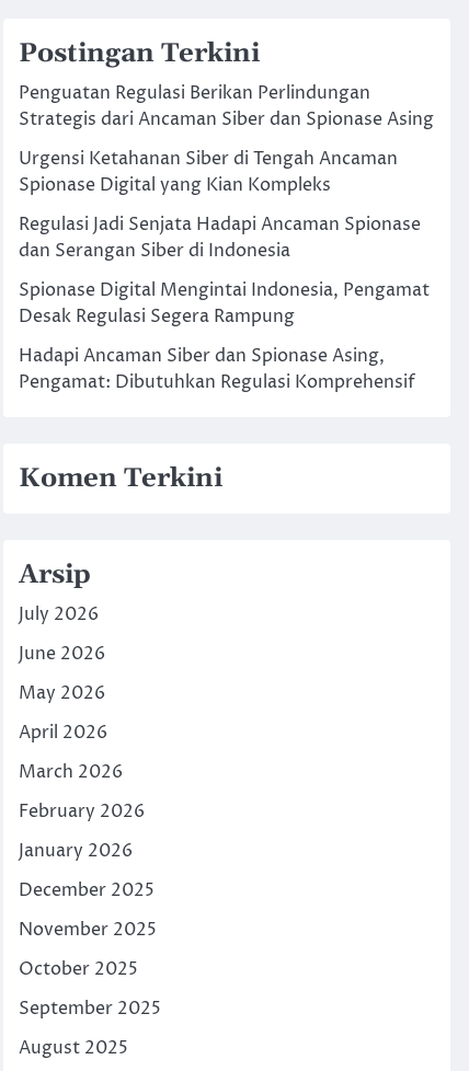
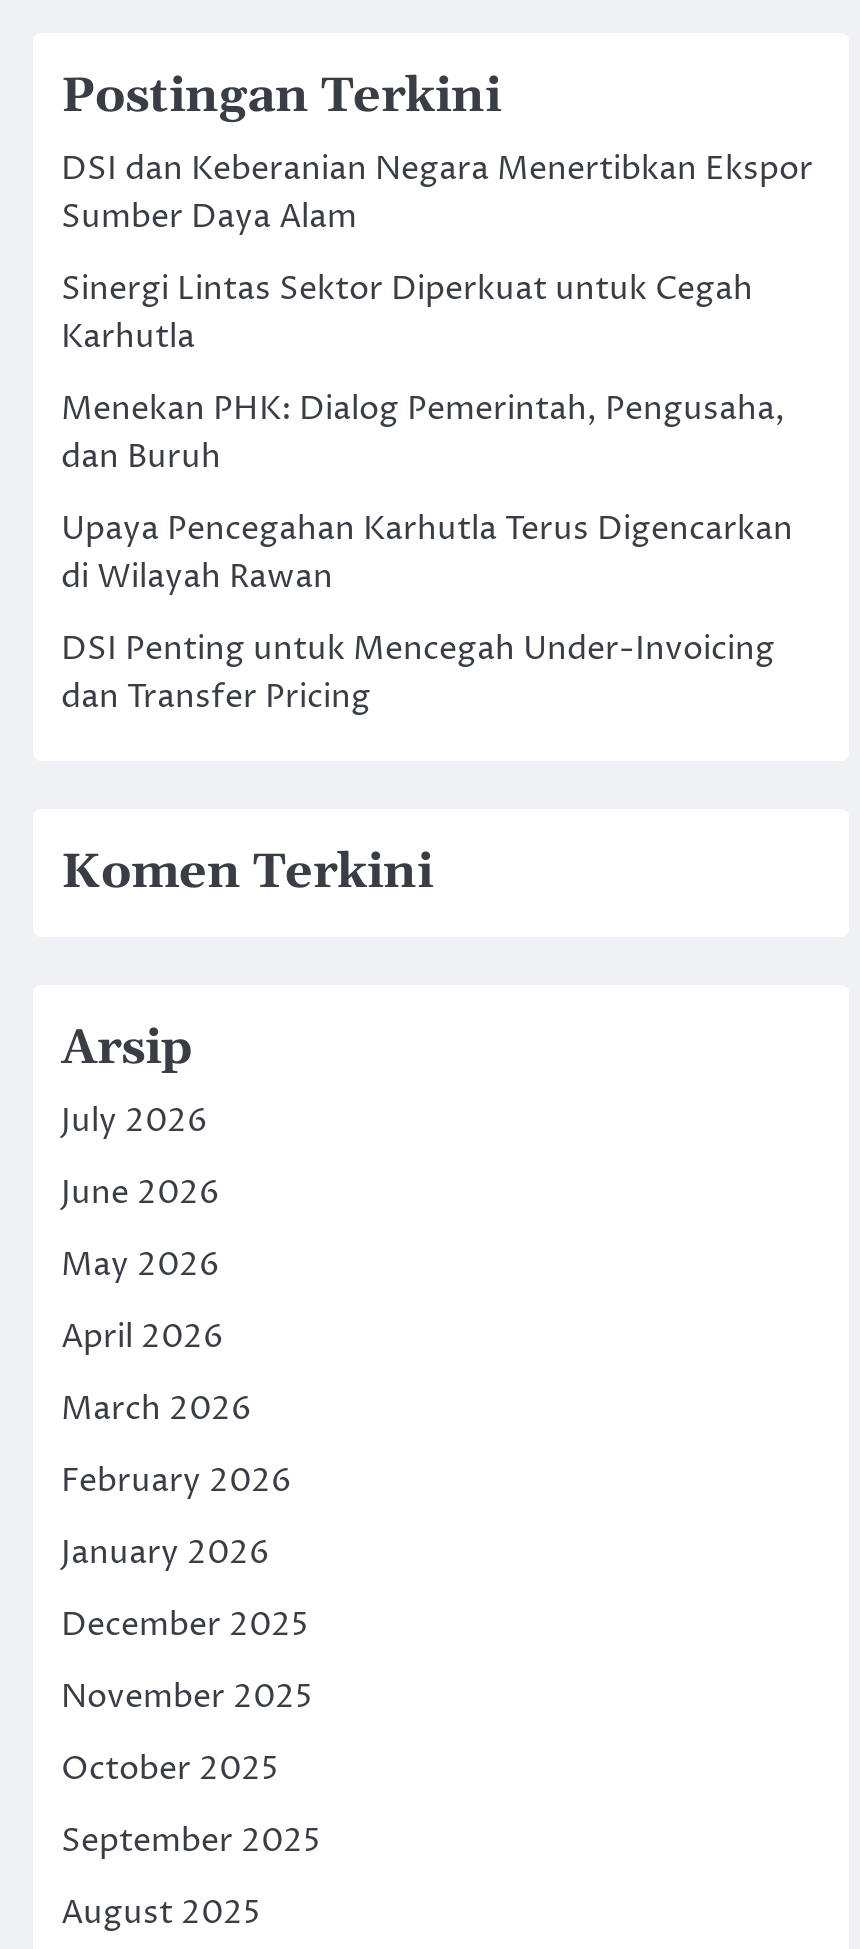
[19,81,434,132] Penguatan Regulasi Berikan Perlindungan | Strategis dari Ancaman Siber dan Spionase Asing -> [61,147,813,239] DSI dan Keberanian Negara Menertibkan Ekspor | Sumber Daya Alam
[19,147,398,197] Urgensi Ketahanan Siber di Tengah Ancaman | Spionase Digital yang Kian Kompleks -> [61,267,753,359] Sinergi Lintas Sektor Diperkuat untuk Cegah | Karhutla
[19,213,421,263] Regulasi Jadi Senjata Hadapi Ancaman Spionase | dan Serangan Siber di Indonesia -> [61,387,785,479] Menekan PHK: Dialog Pemerintah, Pengusaha, | dan Buruh
[19,278,430,329] Spionase Digital Mengintai Indonesia, Pengamat | Desak Regulasi Segera Rampung -> [61,507,793,599] Upaya Pencegahan Karhutla Terus Digencarkan | di Wilayah Rawan
[19,344,415,394] Hadapi Ancaman Siber dan Spionase Asing, | Pengamat: Dibutuhkan Regulasi Komprehensif -> [61,627,775,719] DSI Penting untuk Mencegah Under-Invoicing | dan Transfer Pricing

